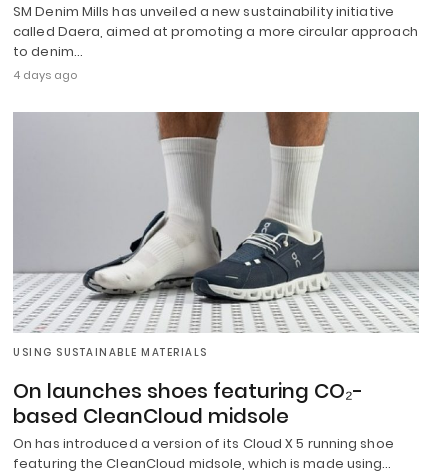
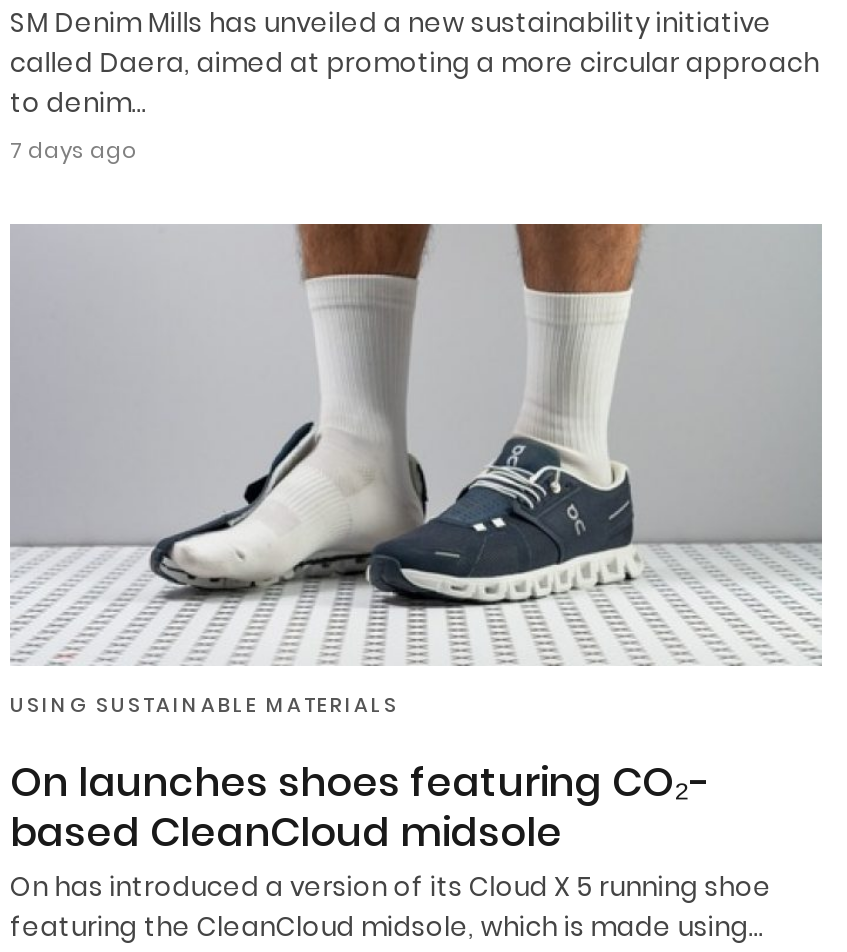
[13,67,77,83] 4 days ago -> [10,134,136,166] 7 days ago

